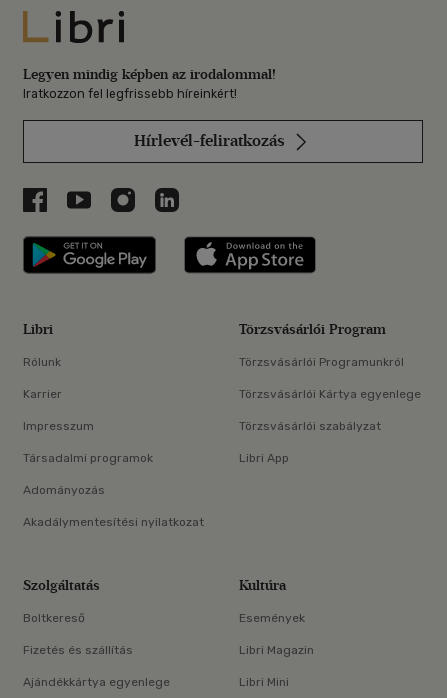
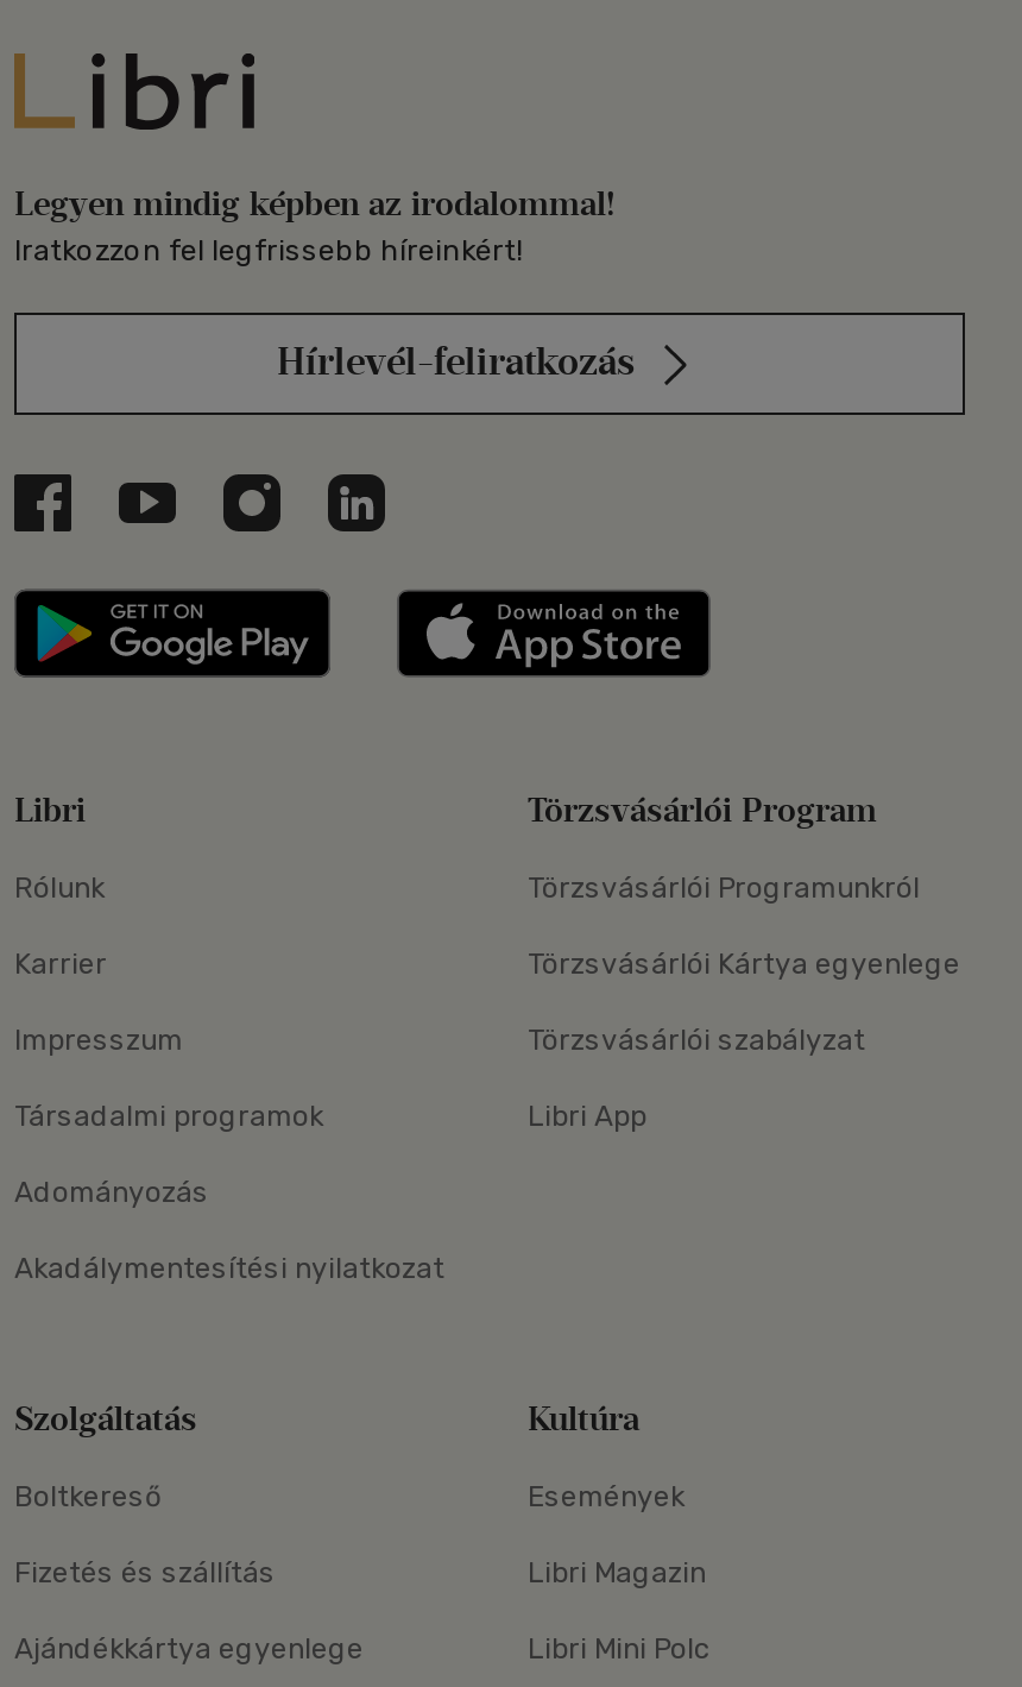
[239,675,289,689] Libri Mini -> [528,1633,711,1667] Libri Mini Polc

